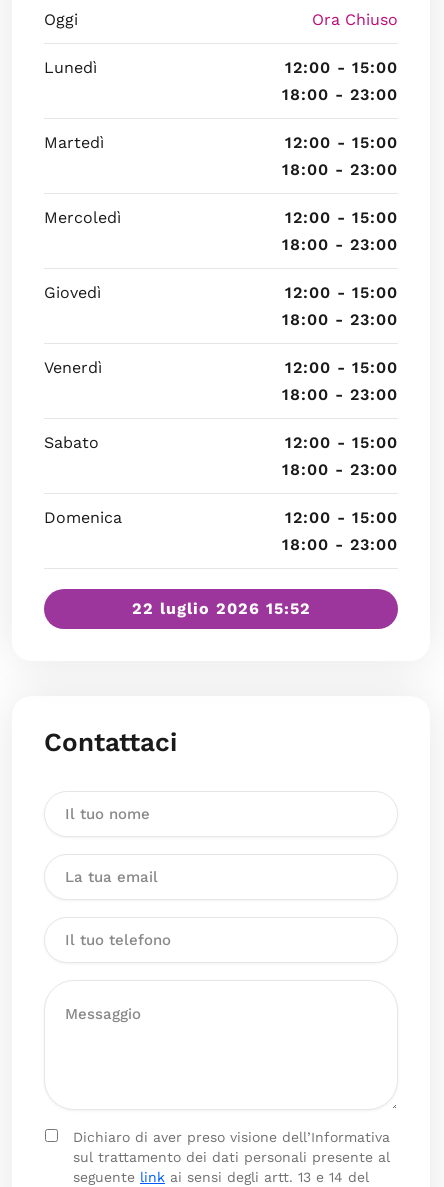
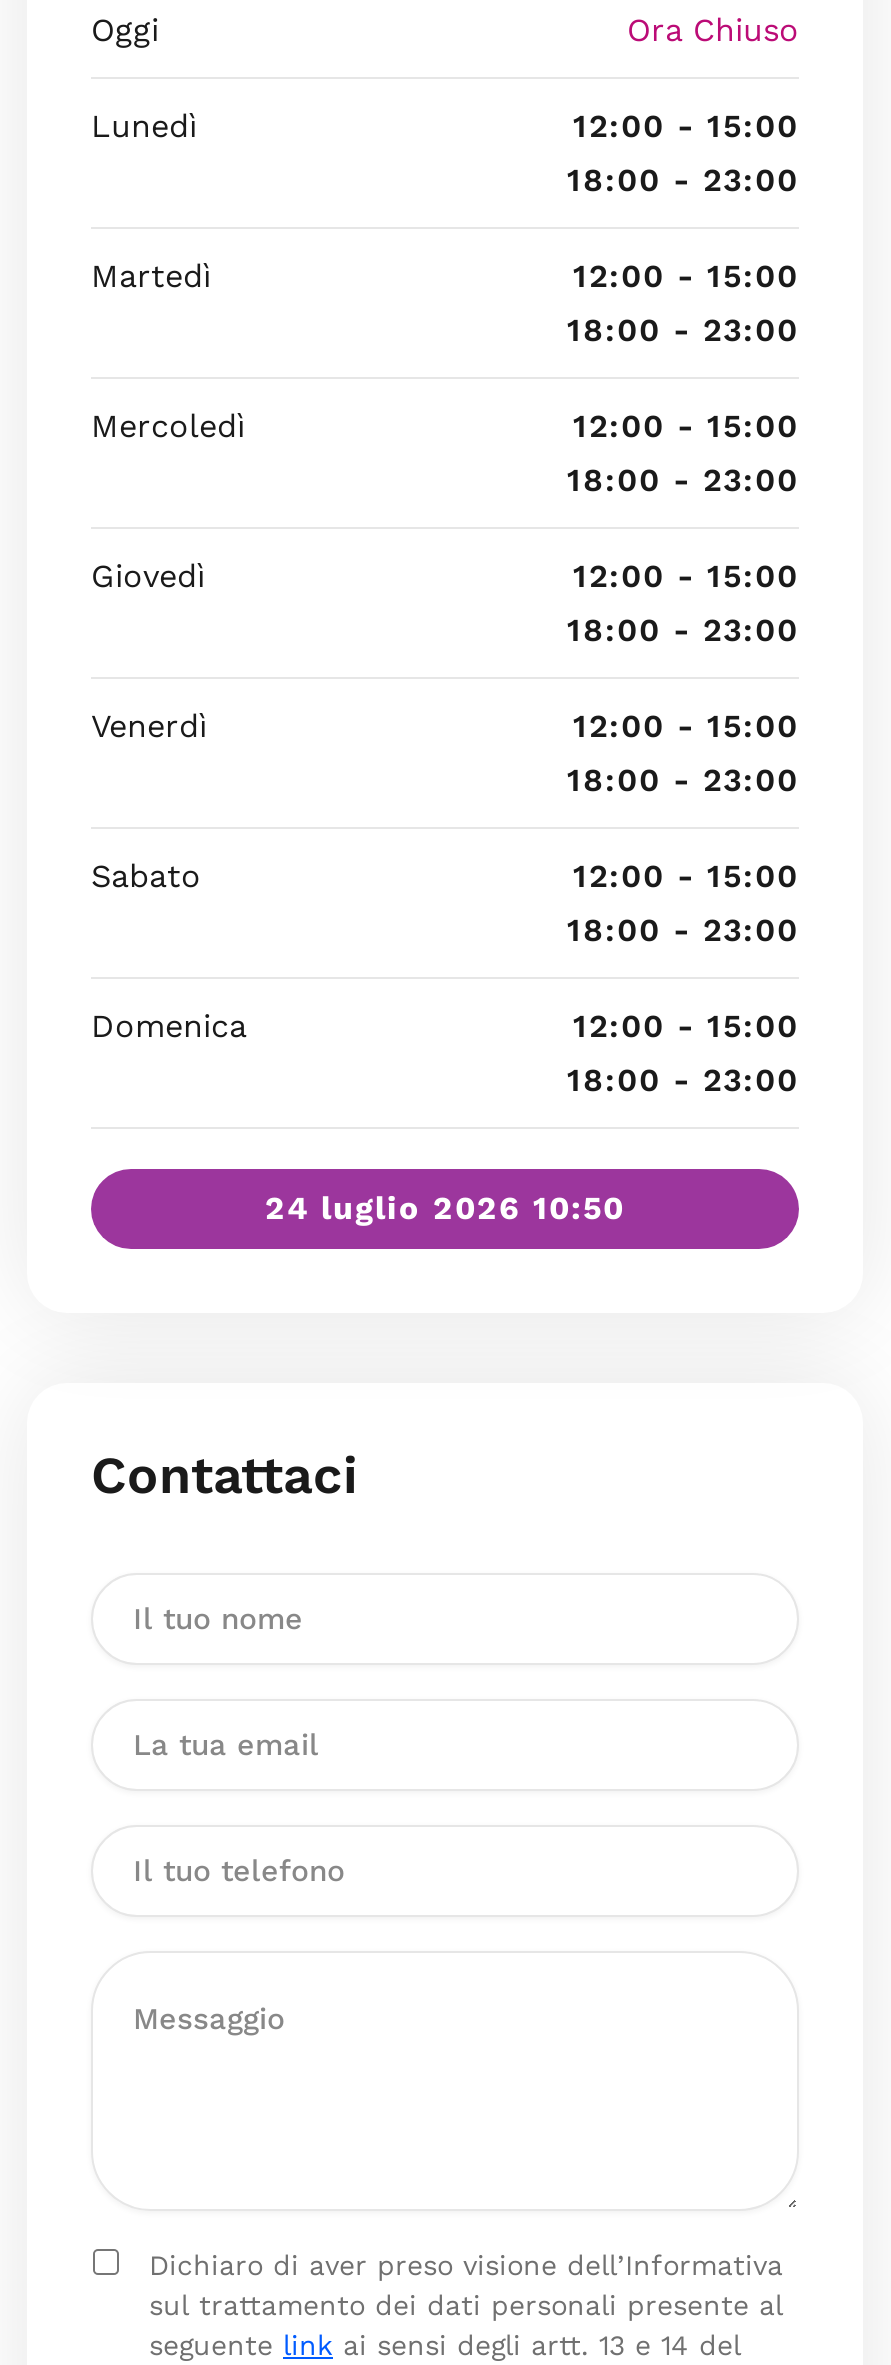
[131,599,310,618] 22 luglio 2026 15:52 -> [265,1189,625,1227] 24 luglio 2026 10:50

